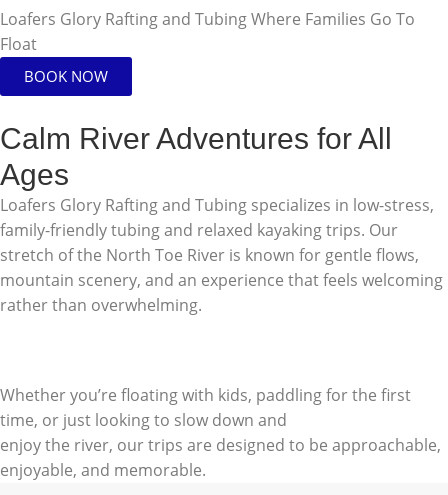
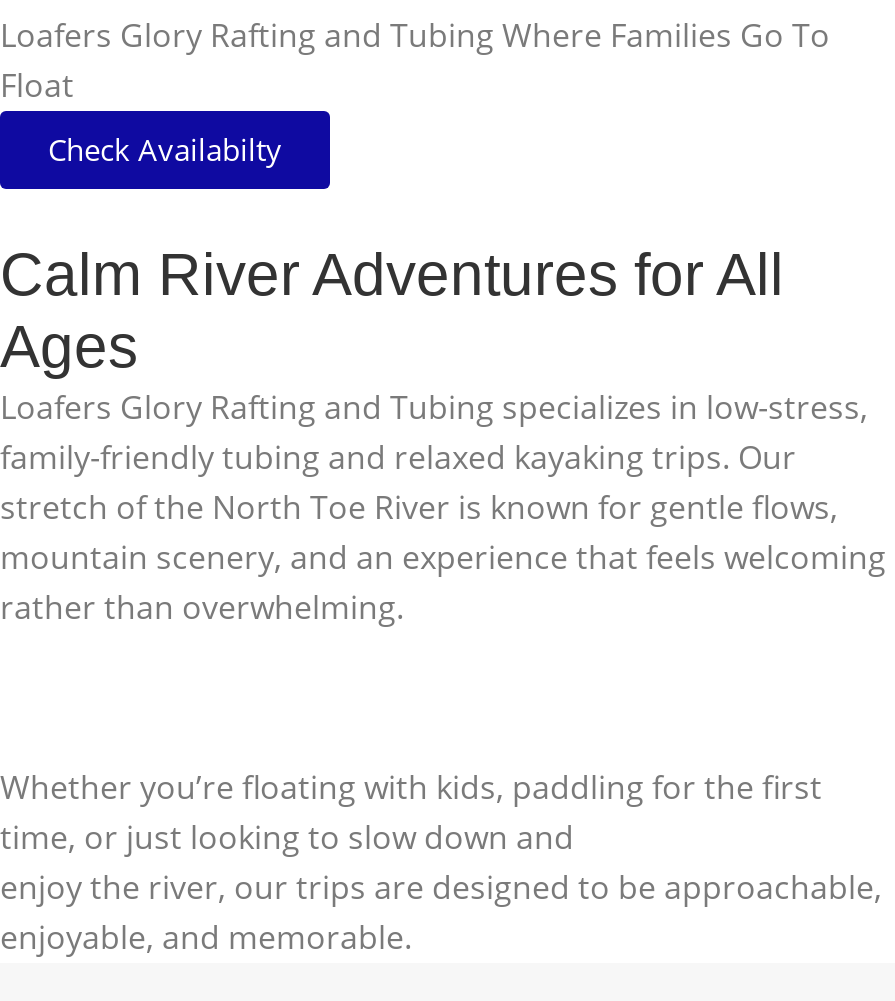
[24,66,108,86] BOOK NOW -> [48,130,282,170] Check Availabilty

